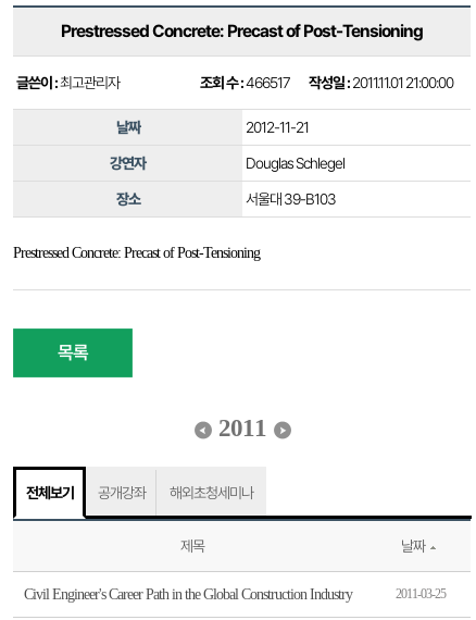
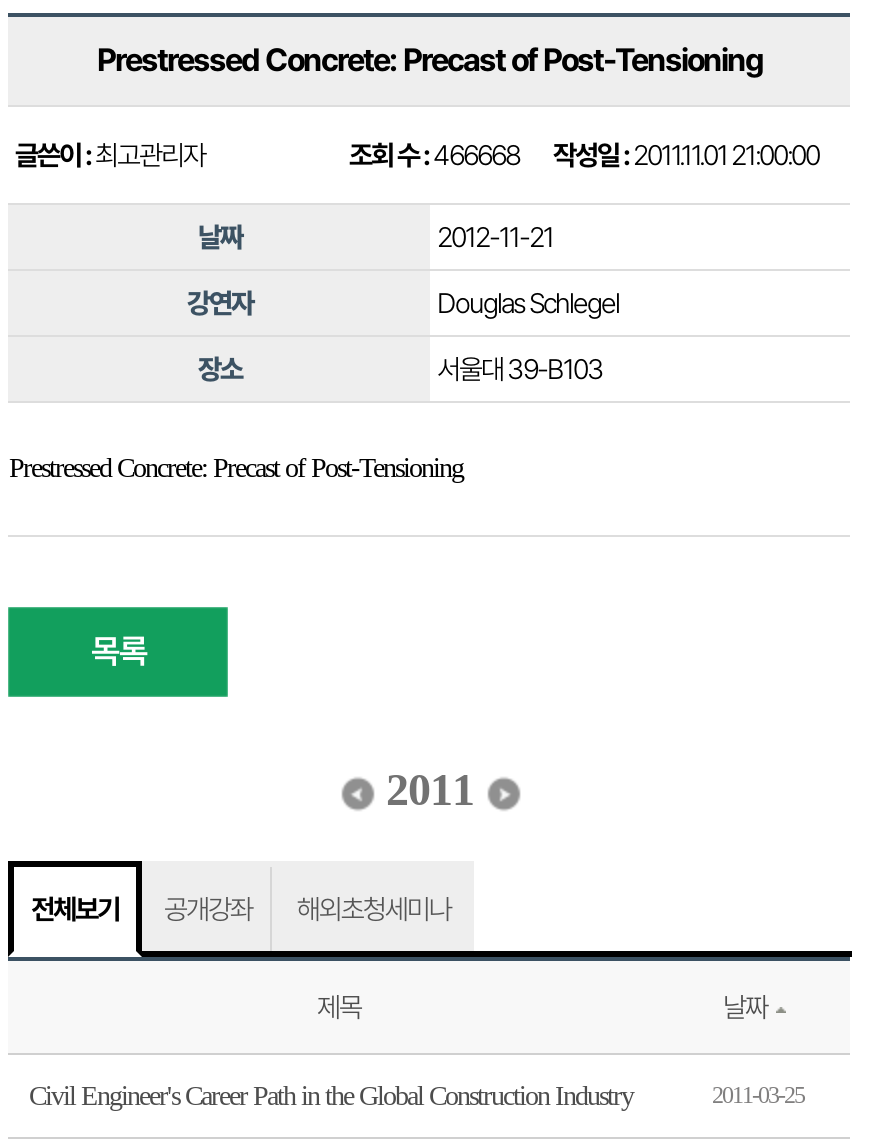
[200,74,454,91] 조회 수 :466517 작성일 : 2011.11.01 21:00:00 -> [349,139,819,171] 조회 수 :466668 작성일 : 2011.11.01 21:00:00

